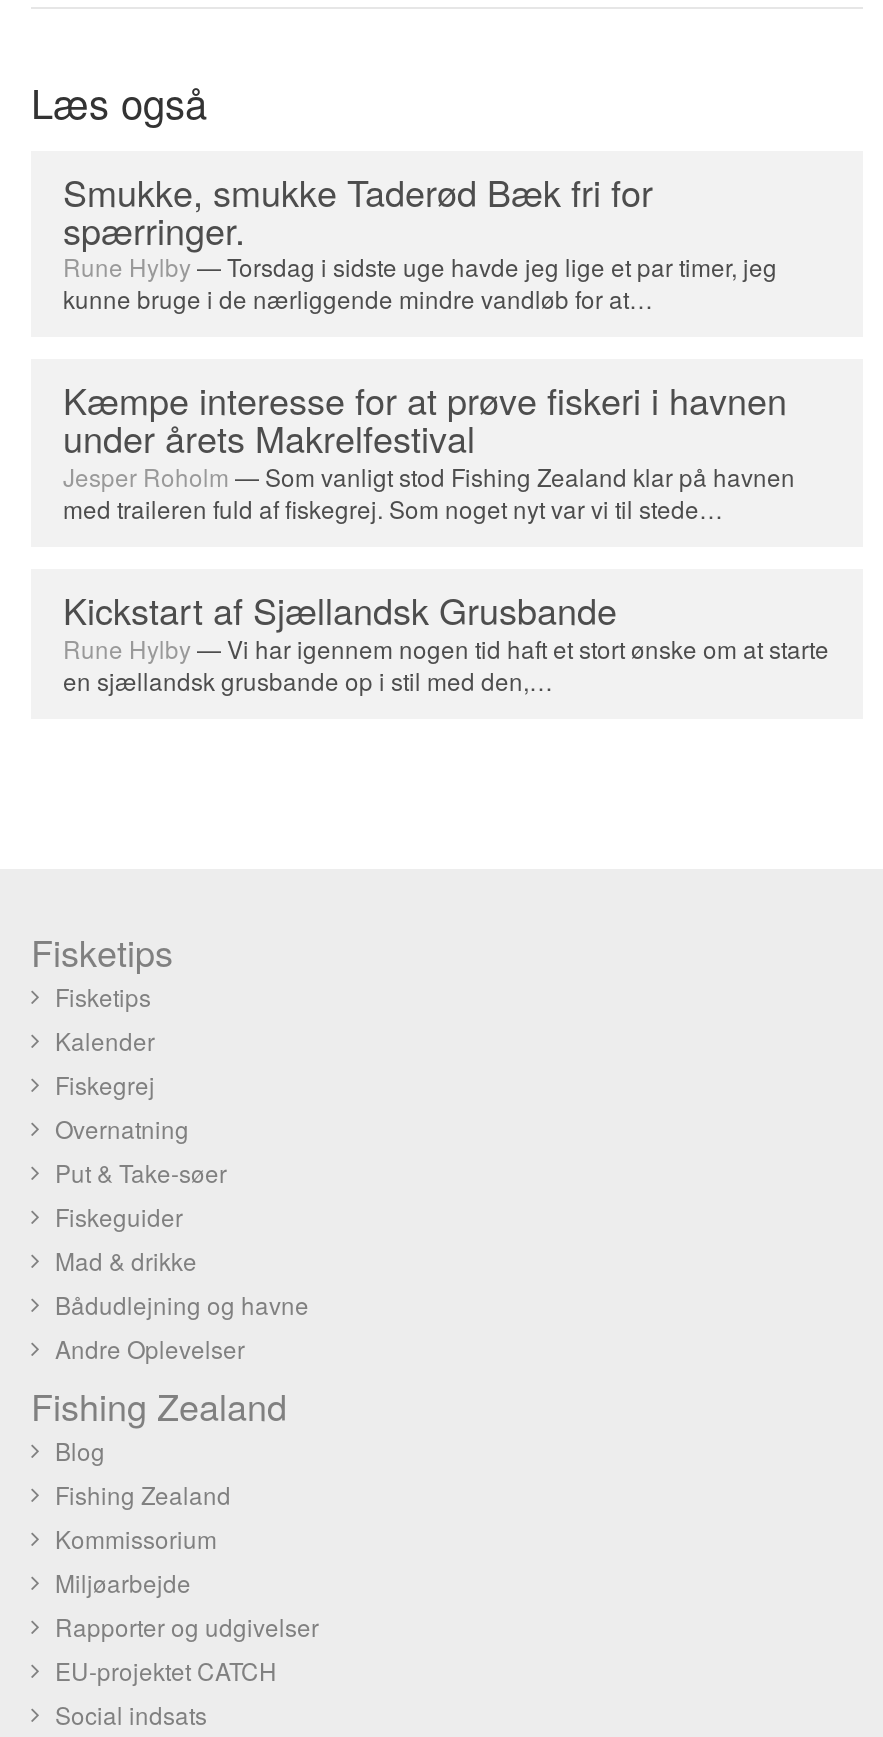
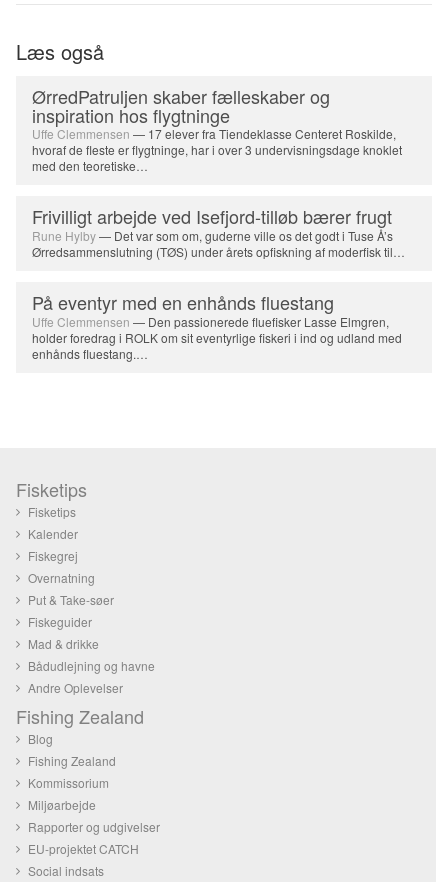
[63,164,777,316] Smukke, smukke Taderød Bæk fri for | spærringer. | Rune Hylby— Torsdag i sidste uge havde jeg lige et par timer, jeg | kunne bruge i de nærliggende mindre vandløb for at… -> [32,83,402,174] ØrredPatruljen skaber fælleskaber og | inspiration hos flygtninge | Uffe Clemmensen — 17 elever fra Tiendeklasse Centeret Roskilde, | hvoraf de fleste er flygtninge, har i over 3 undervisningsdage knoklet | med den teoretiske…
[63,374,795,525] Kæmpe interesse for at prøve fiskeri i havnen | under årets Makrelfestival | Jesper Roholm — Som vanligt stod Fishing Zealand klar på havnen | med traileren fuld af fiskegrej. Som noget nyt var vi til stede… -> [32,203,405,260] Frivilligt arbejde ved Isefjord-tilløb bærer frugt | Rune Hylby — Det var som om, guderne ville os det godt i Tuse Å’s | Ørredsammenslutning (TØS) under årets opfiskning af moderfisk til…
[63,583,829,697] Kickstart af Sjællandsk Grusbande | Rune Hylby — Vi har igennem nogen tid haft et stort ønske om at starte | en sjællandsk grusbande op i stil med den,… -> [32,289,402,362] På eventyr med en enhånds fluestang | Uffe Clemmensen — Den passionerede fluefisker Lasse Elmgren, | holder foredrag i ROLK om sit eventyrlige fiskeri i ind og udland med | enhånds fluestang.…

